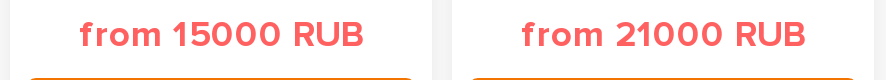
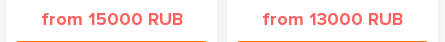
[521,12,805,56] from 21000 RUB -> [262,8,403,30] from 13000 RUB

